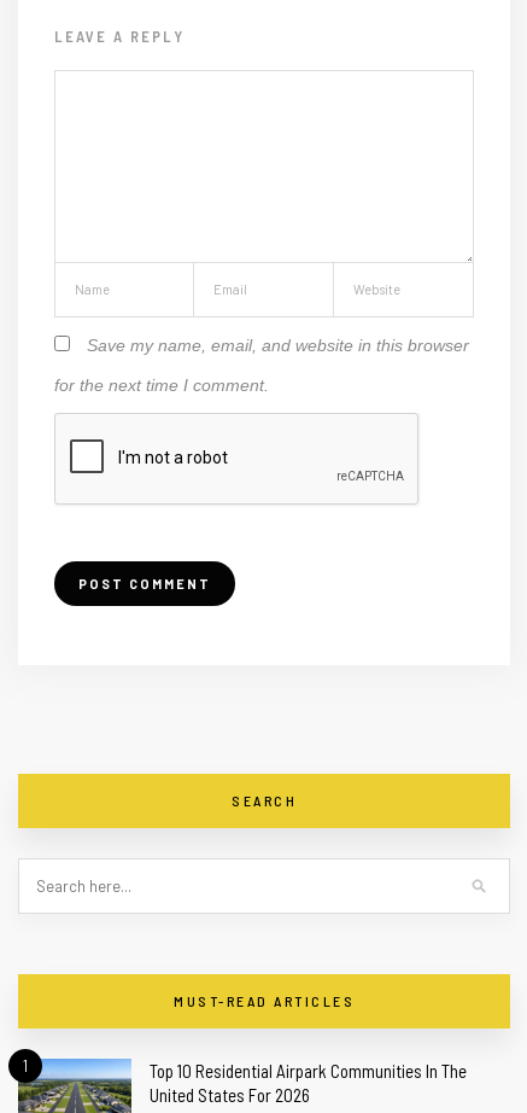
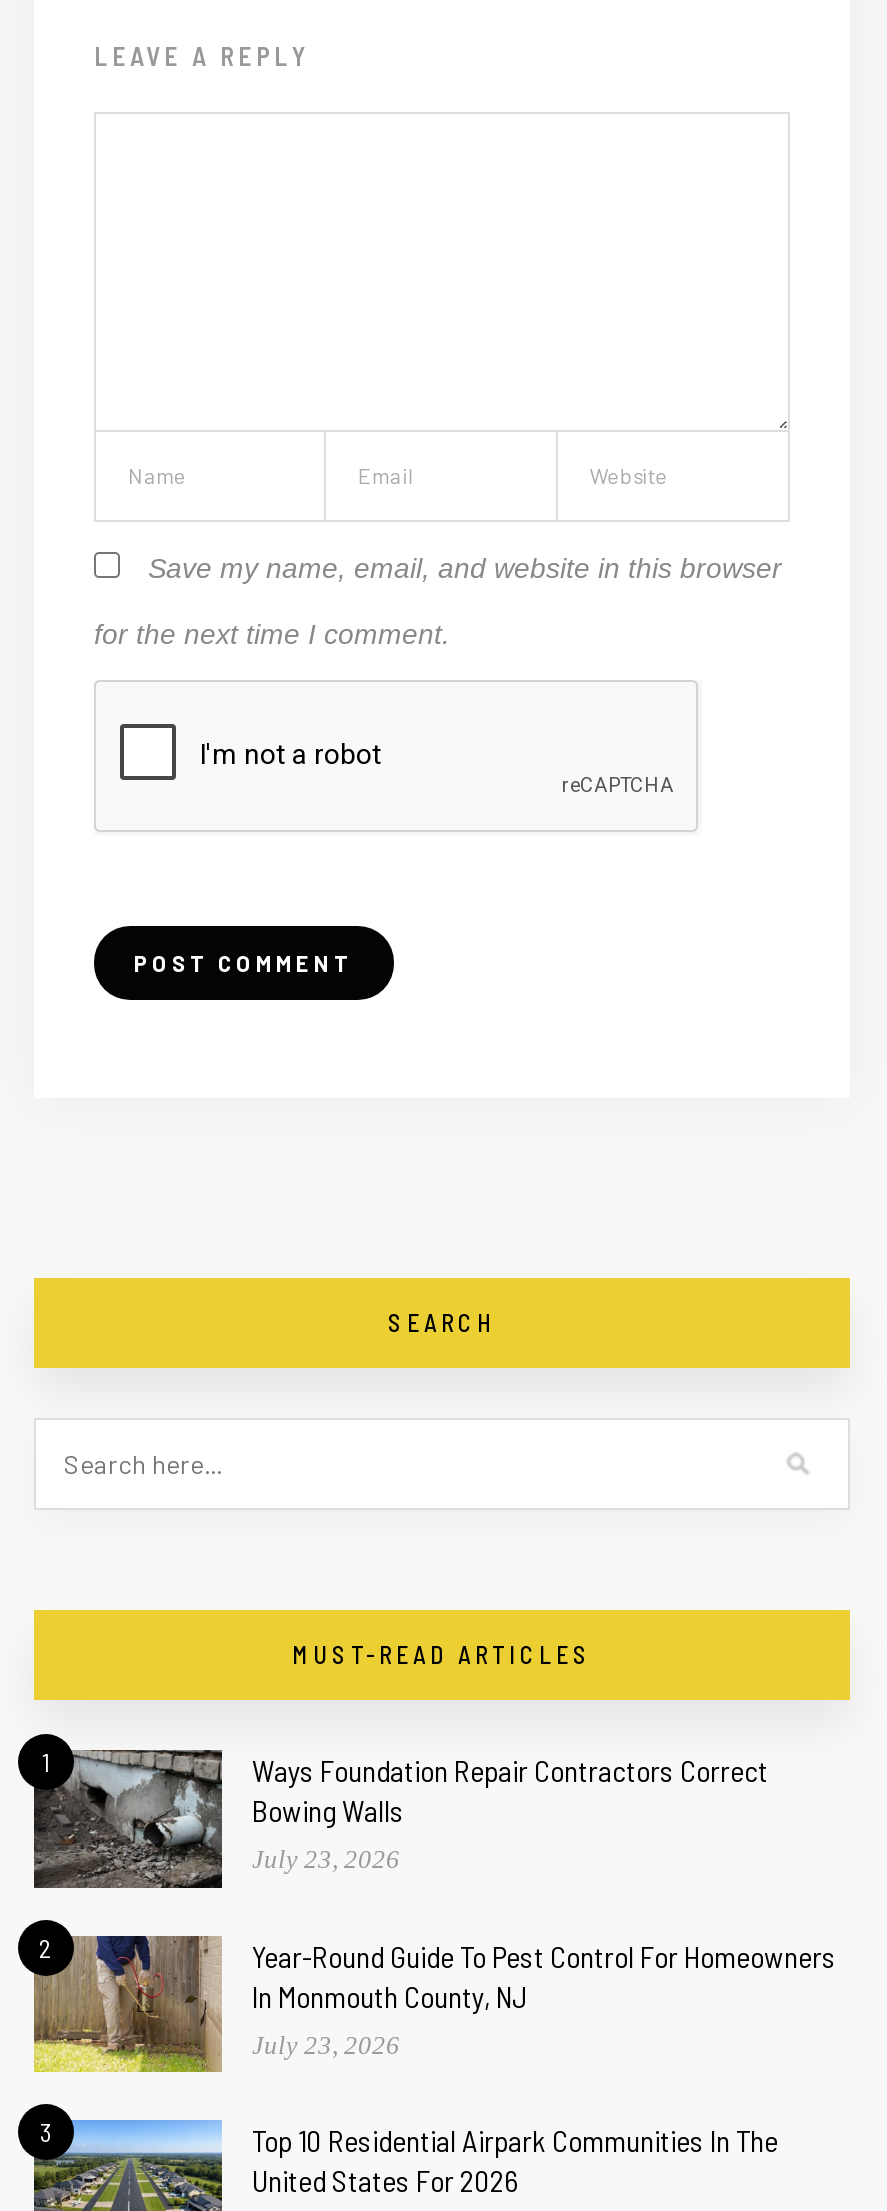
none -> [34,1734,836,2149] [image] | Ways Foundation Repair Contractors Correct | Bowing Walls | July 23, 2026 | 2 | Year-Round Guide To Pest Control For Homeowners | In Monmouth County, NJ | July 23, 2026 | 3
none -> [34,1934,222,2074] [image]

